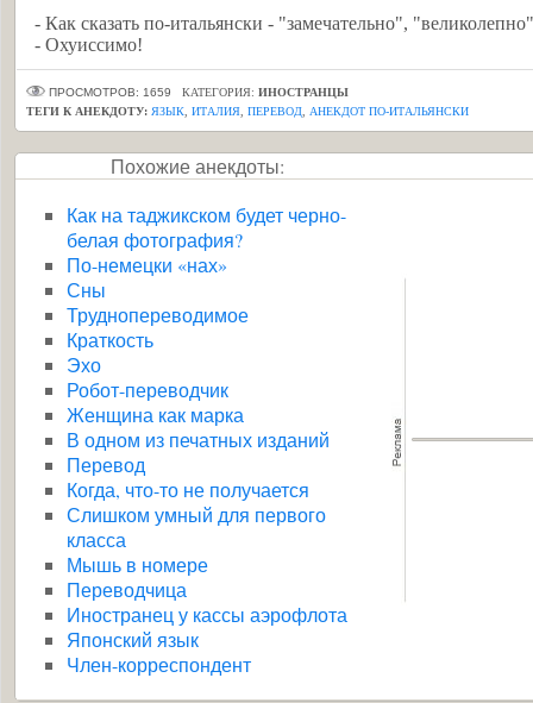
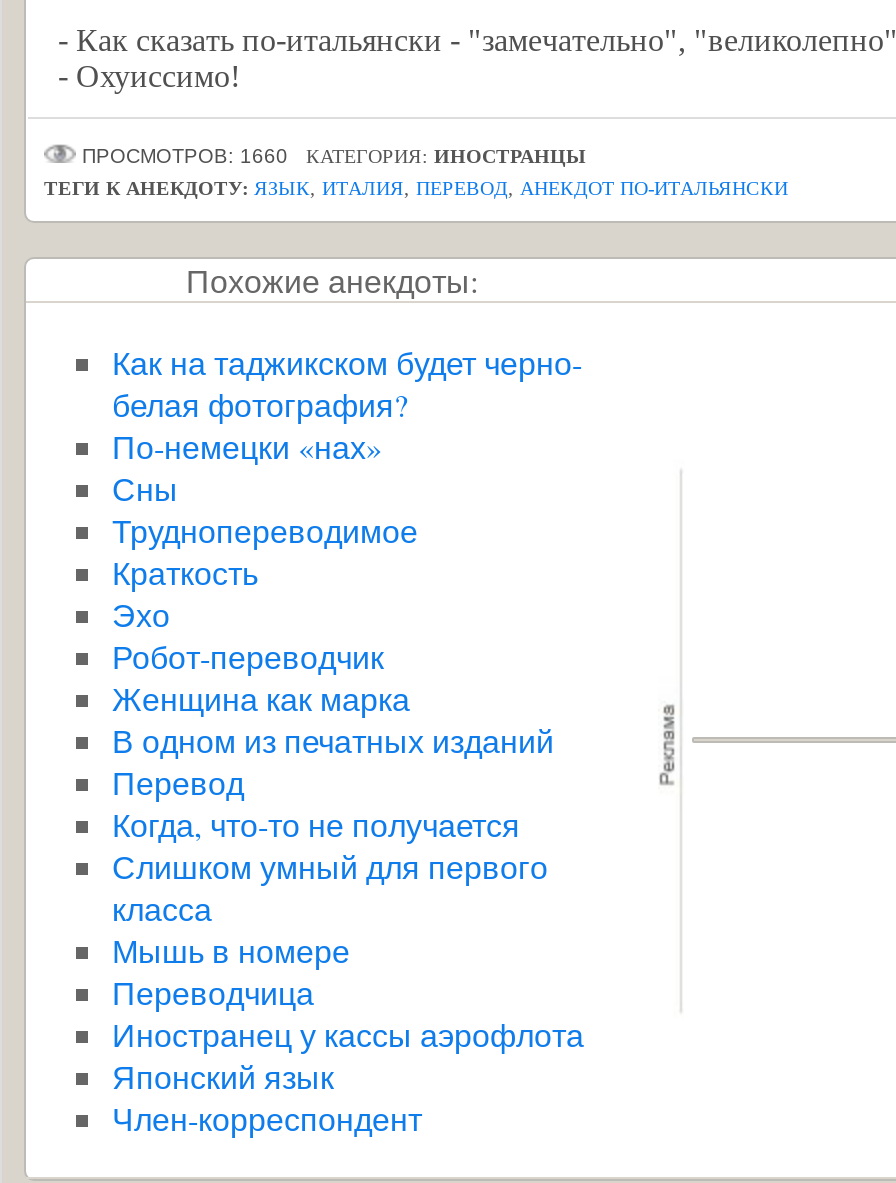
[45,86,349,99] ПРОСМОТРОВ: 1659 КАТЕГОРИЯ: ИНОСТРАНЦЫ -> [76,145,586,167] ПРОСМОТРОВ: 1660 КАТЕГОРИЯ: ИНОСТРАНЦЫ

